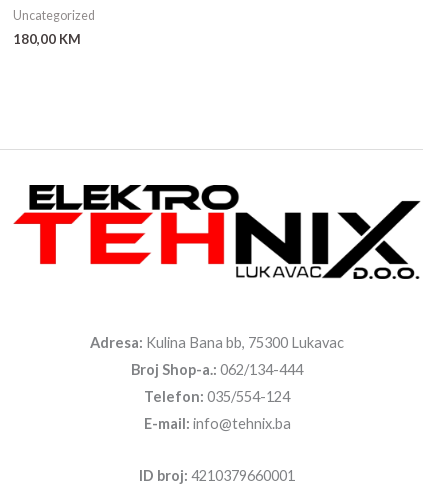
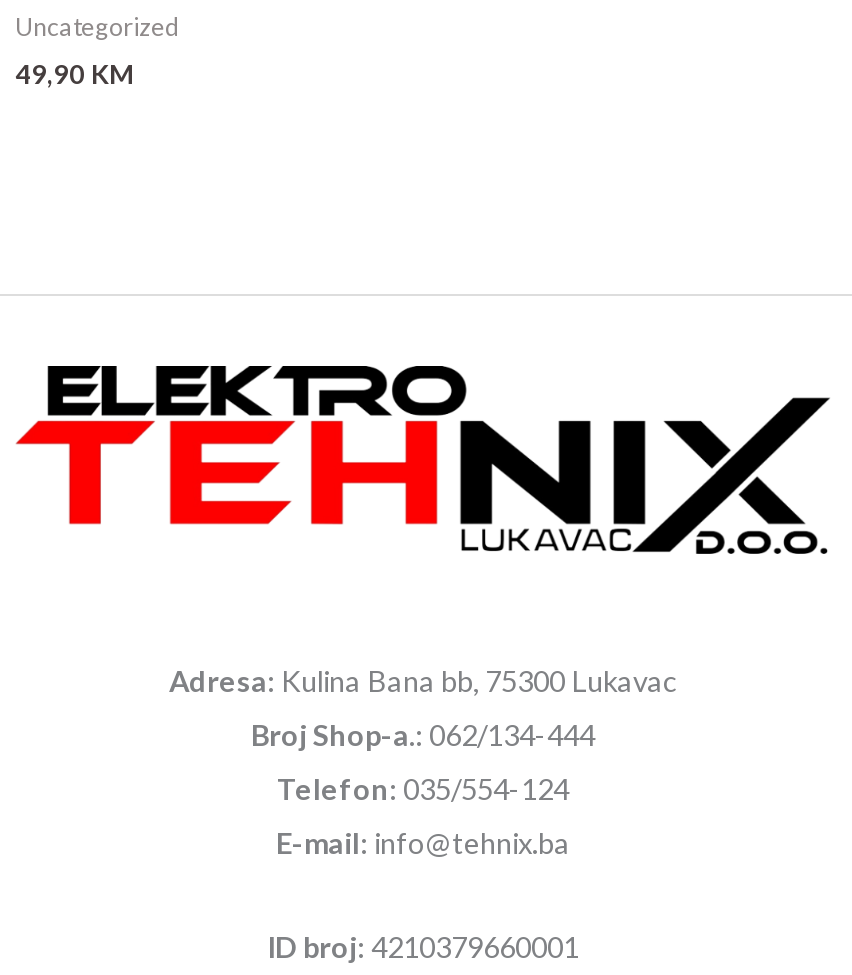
[13,30,81,46] 180,00 KM -> [15,57,135,89] 49,90 KM

